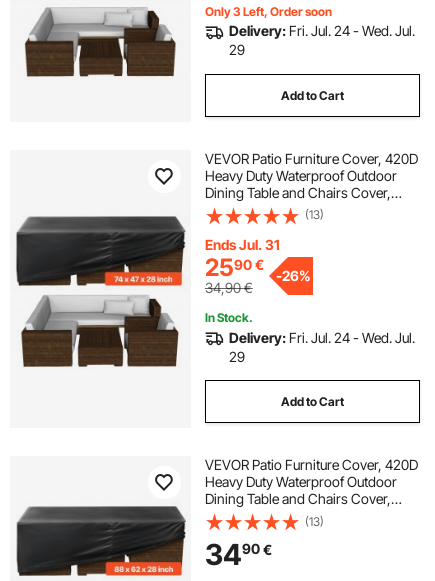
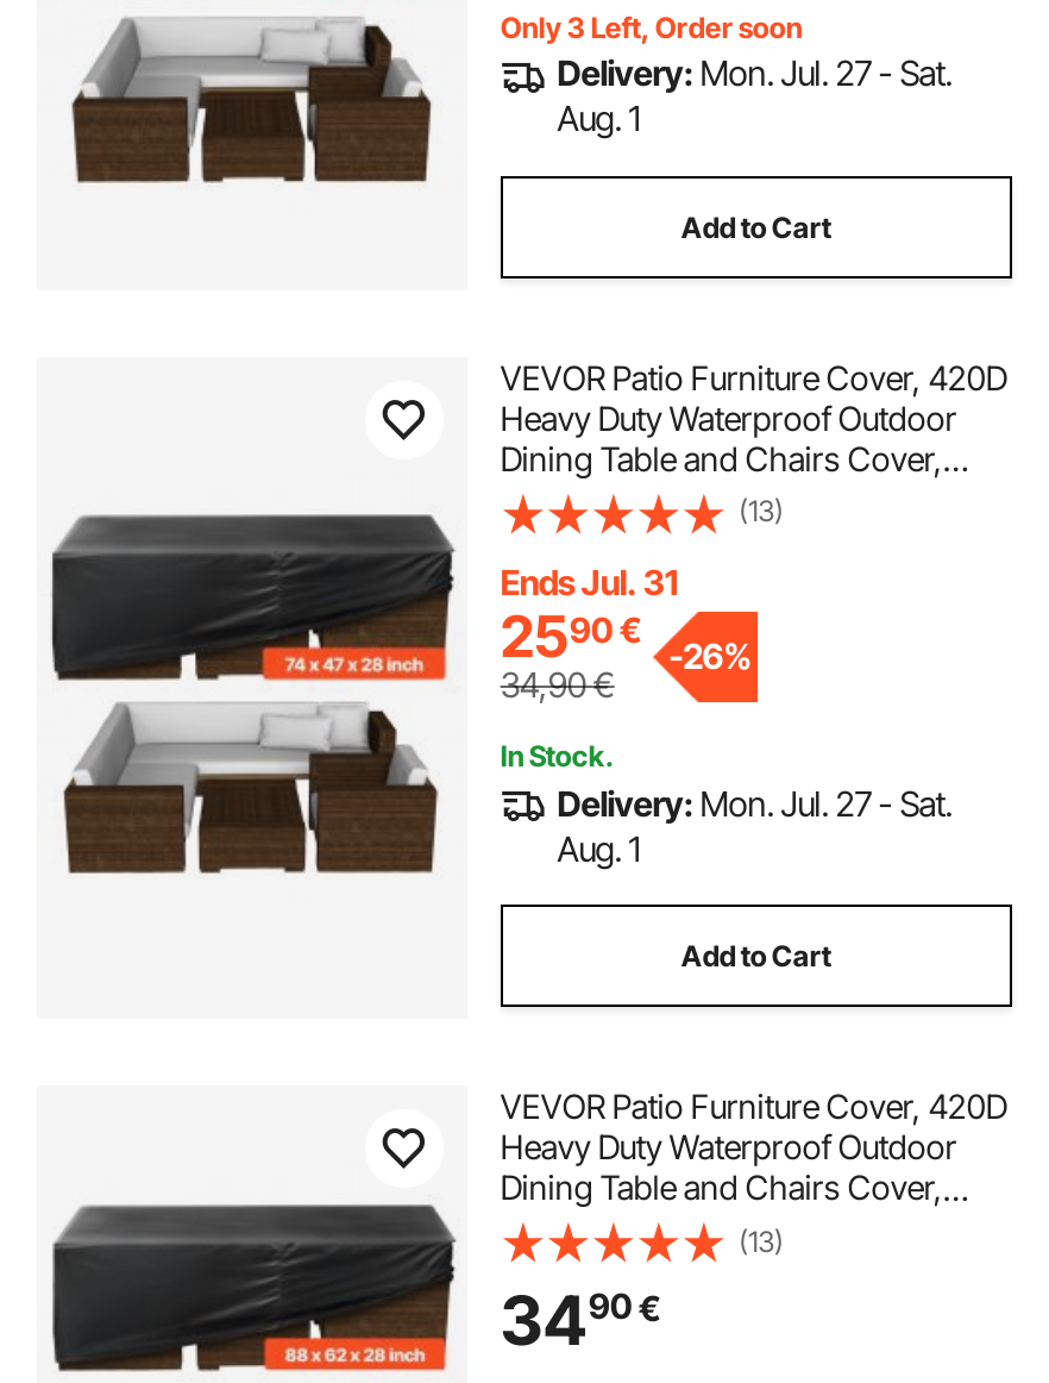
[229,22,415,58] Delivery: Fri. Jul. 24 - Wed. Jul. | 29 -> [557,54,952,139] Delivery: Mon. Jul. 27 - Sat. | Aug. 1
[229,329,415,365] Delivery: Fri. Jul. 24 - Wed. Jul. | 29 -> [557,782,952,868] Delivery: Mon. Jul. 27 - Sat. | Aug. 1

